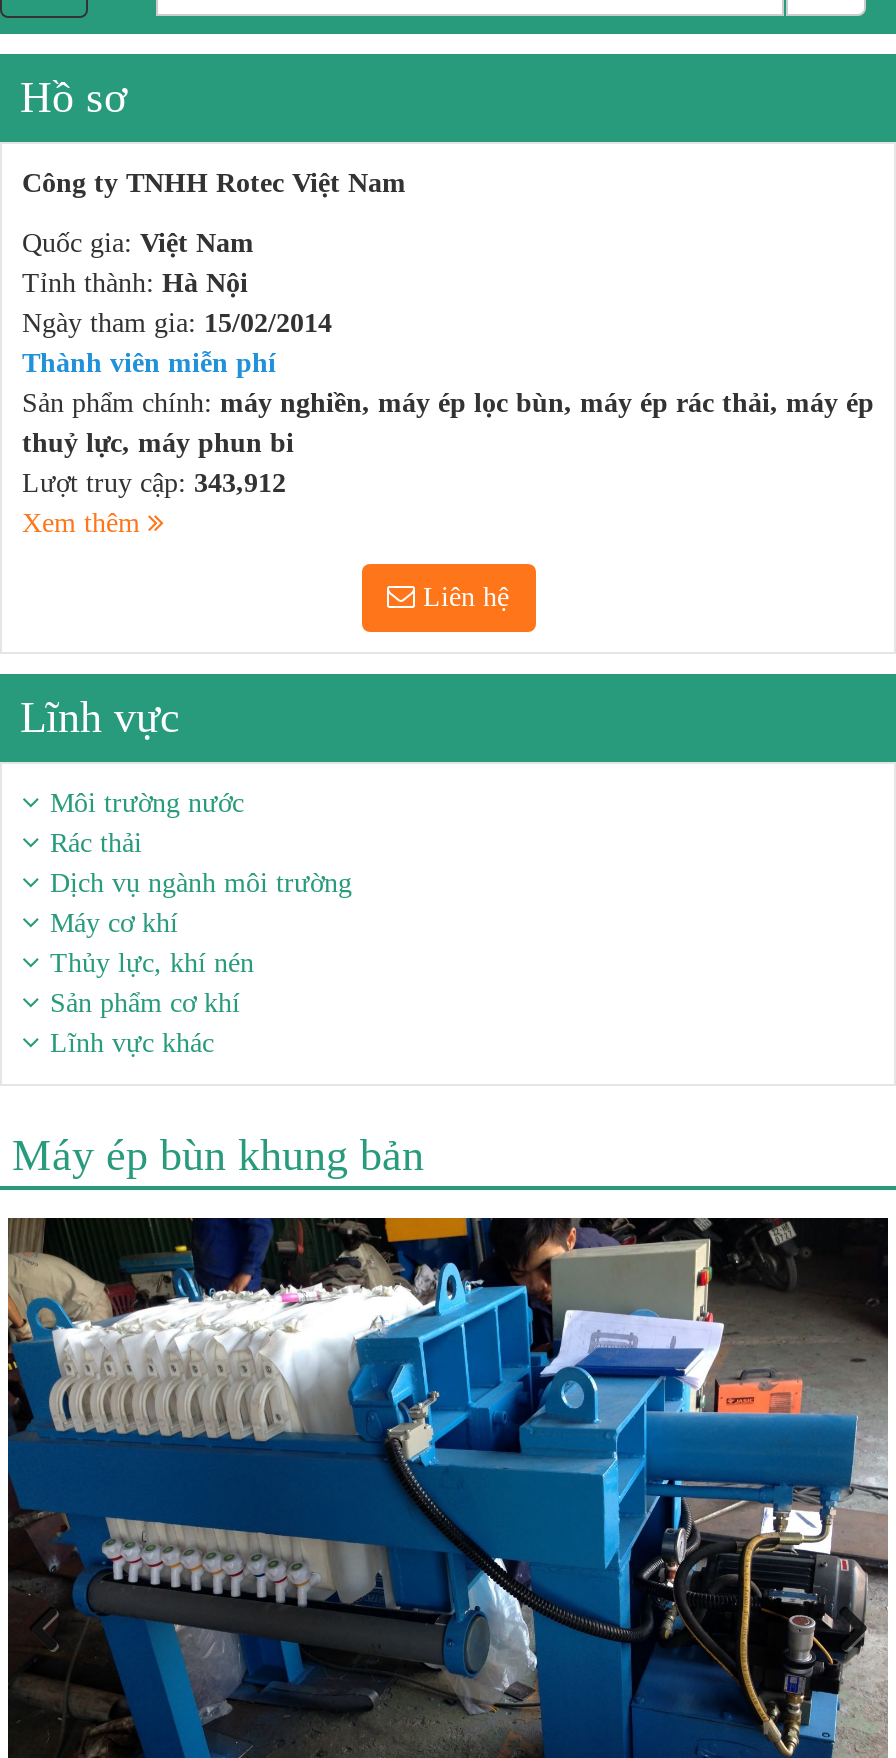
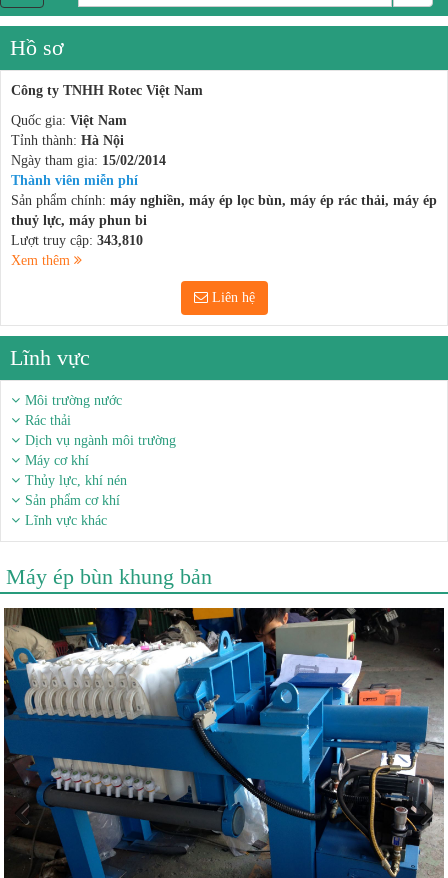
[22,468,286,498] Lượt truy cập: 343,912 -> [11,233,143,248] Lượt truy cập: 343,810

